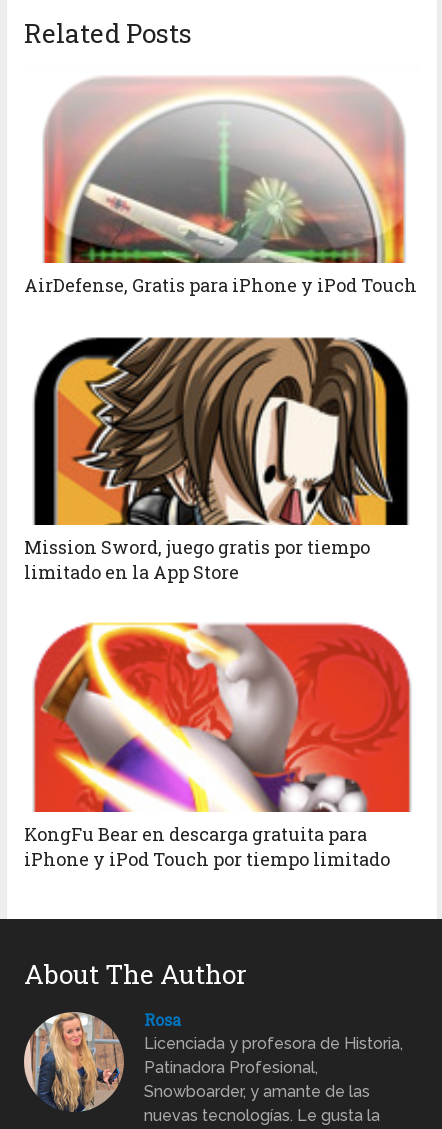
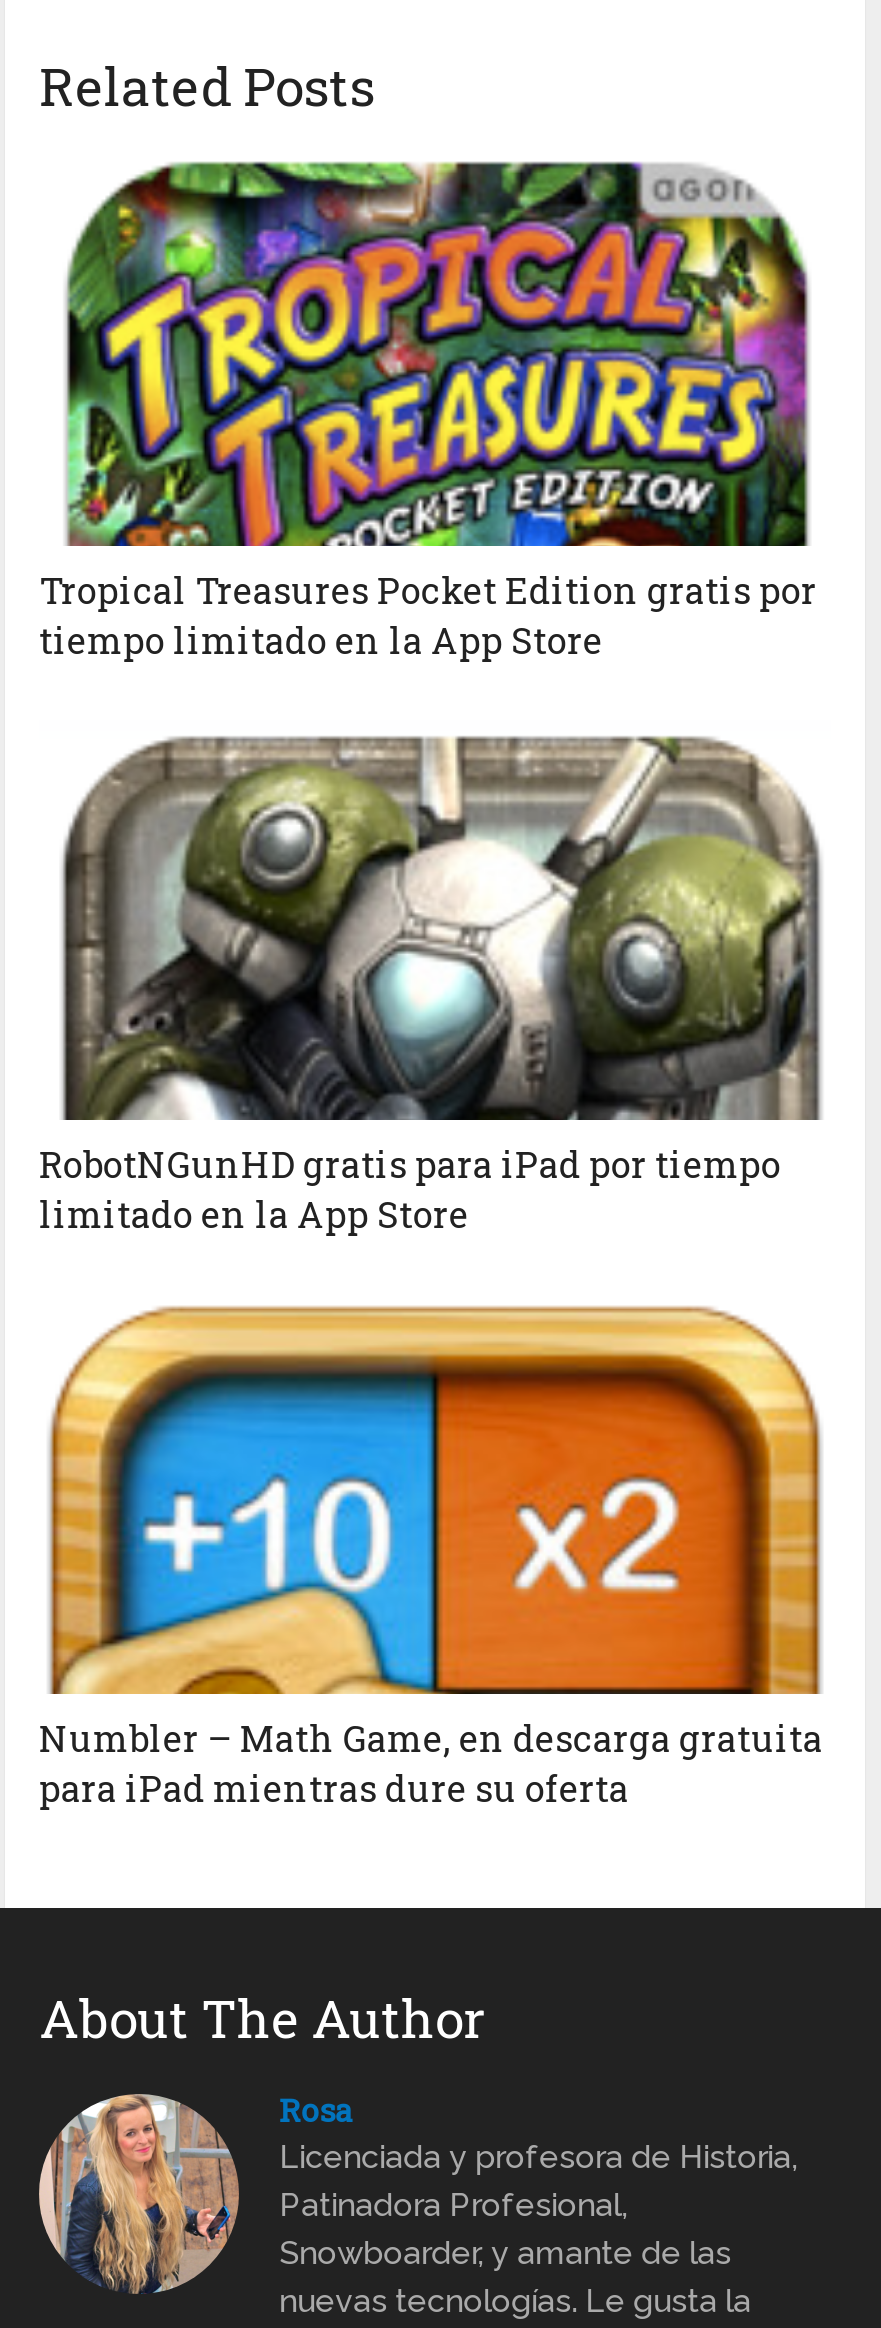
[24,71,417,297] [image] | AirDefense, Gratis para iPhone y iPod Touch -> [39,160,817,665] [image] | Tropical Treasures Pocket Edition gratis por | tiempo limitado en la App Store
[24,336,415,559] [image] | Mission Sword, juego gratis por tiempo -> [39,734,823,1189] [image] | RobotNGunHD gratis para iPad por tiempo
[24,618,415,871] [image] | KongFu Bear en descarga gratuita para | iPhone y iPod Touch por tiempo limitado -> [39,1304,823,1813] [image] | Numbler – Math Game, en descarga gratuita | para iPad mientras dure su oferta

